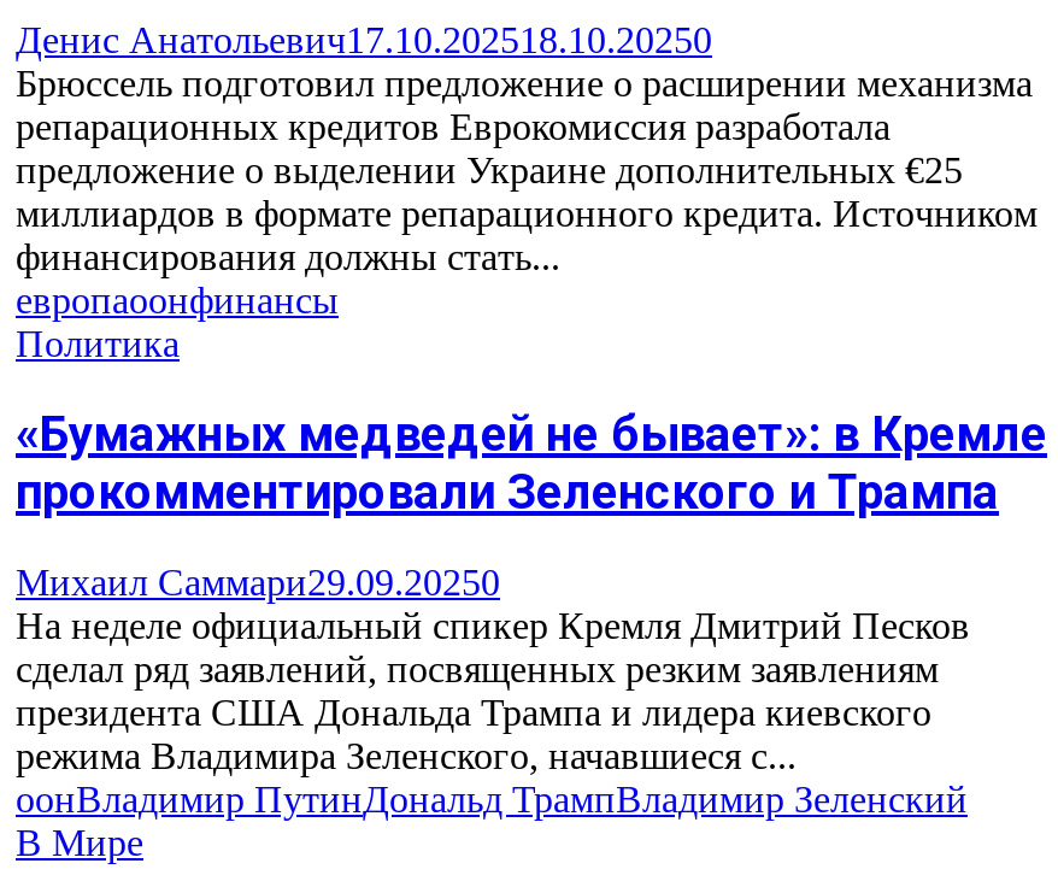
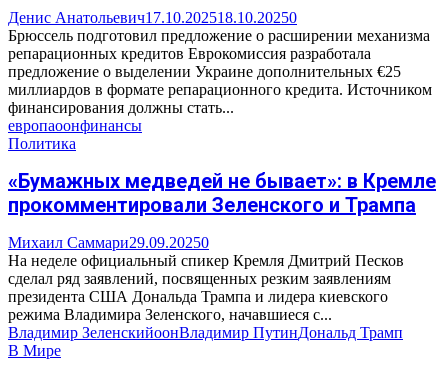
[16,779,968,820] оонВладимир ПутинДональд ТрампВладимир Зеленский -> [8,324,403,341] Владимир ЗеленскийоонВладимир ПутинДональд Трамп

